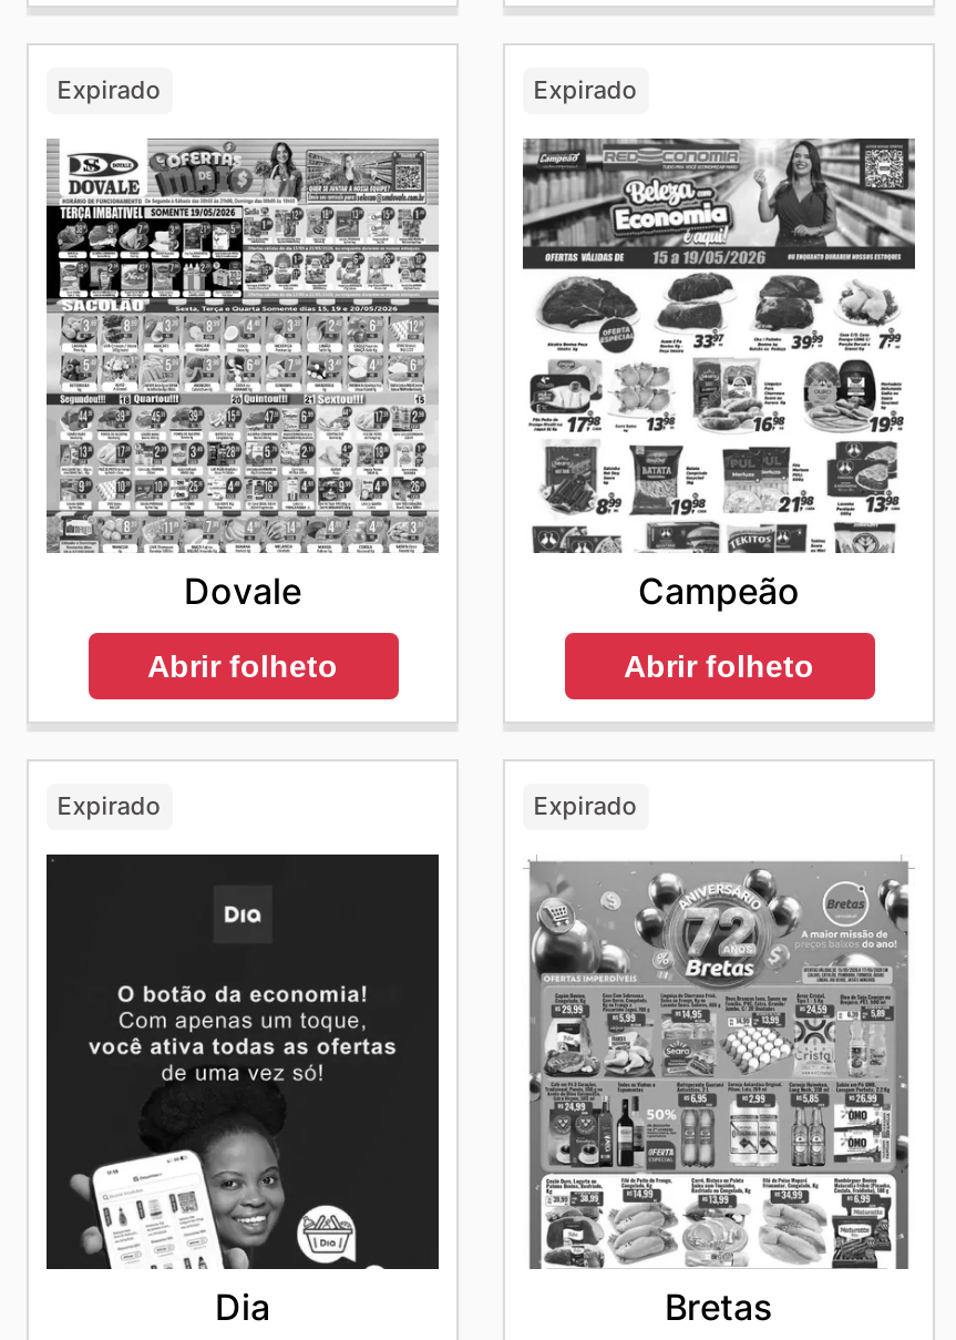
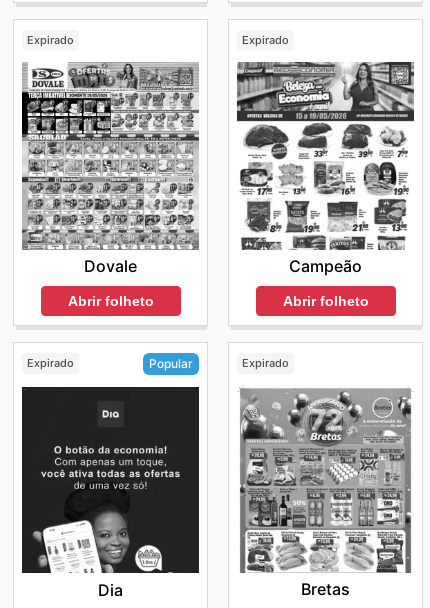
none -> [149,356,193,371] Popular

